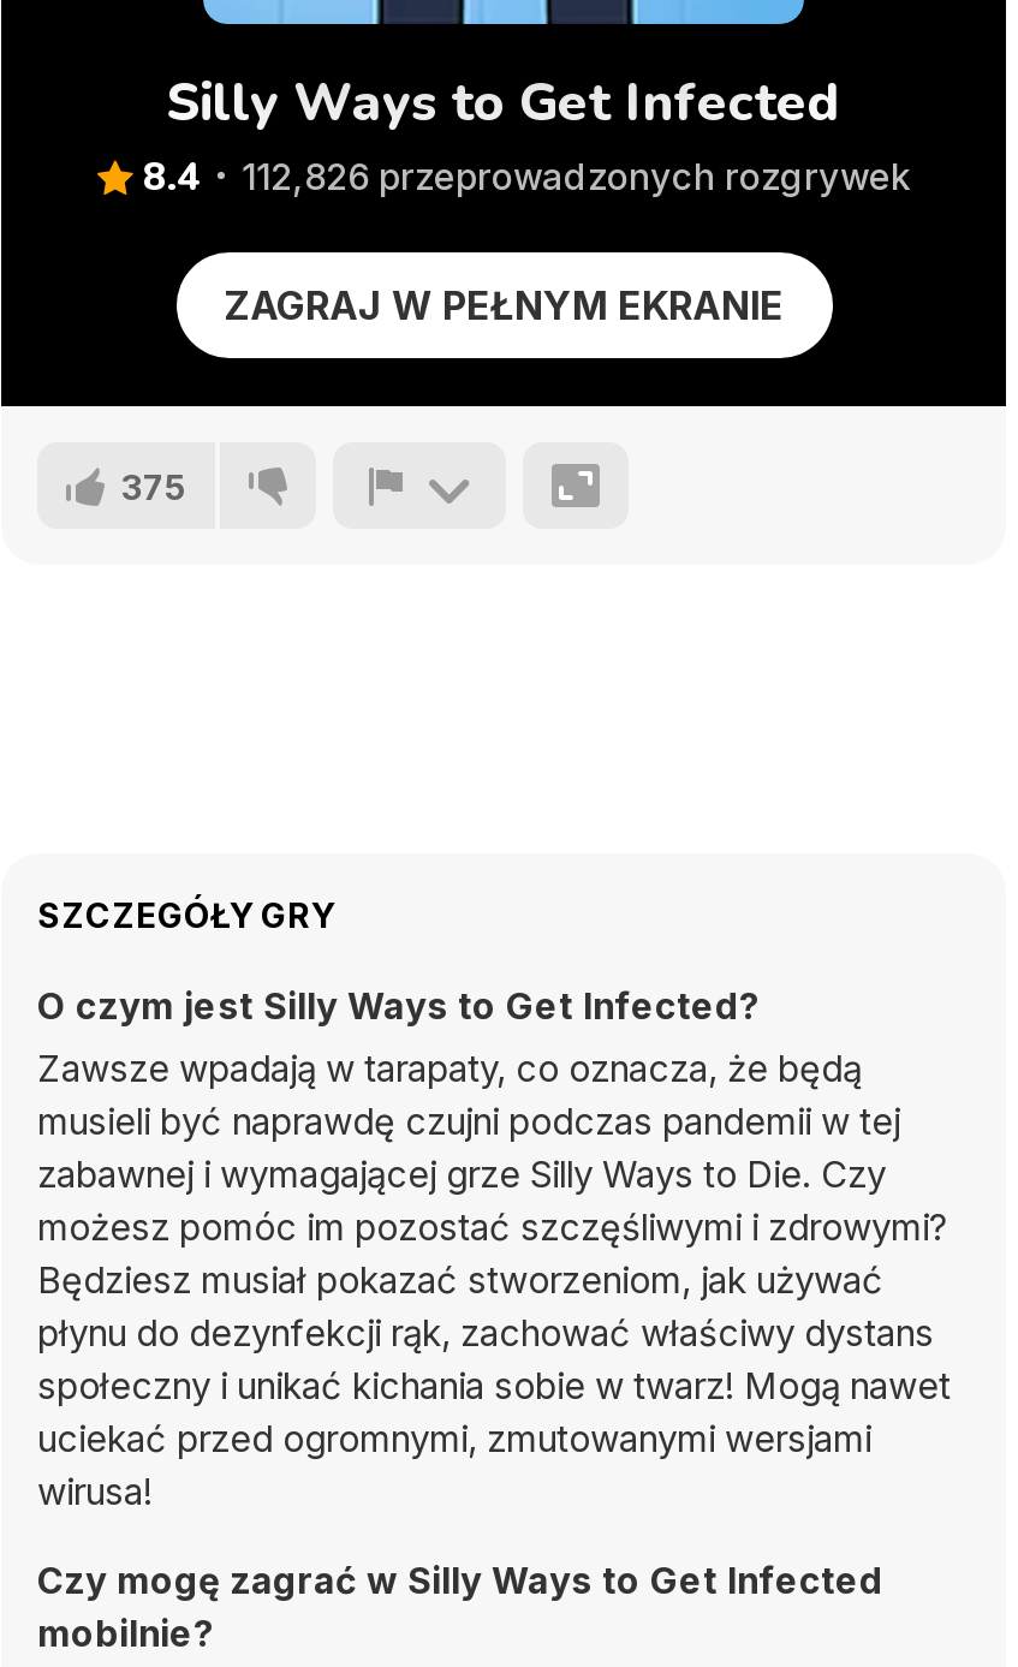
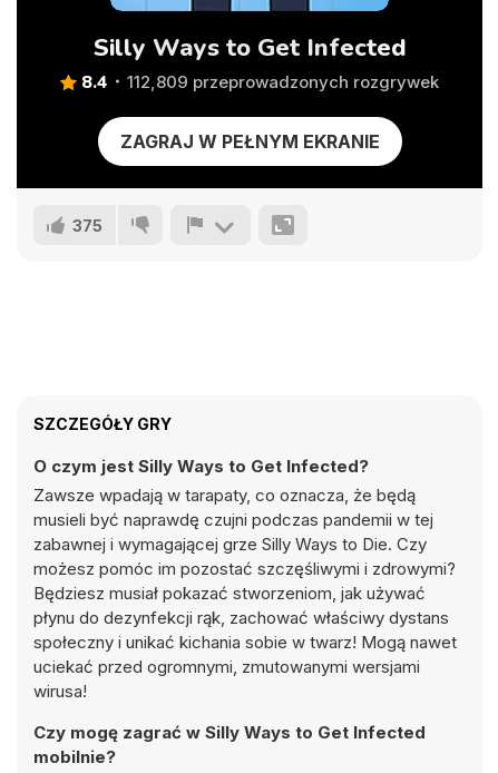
[242,154,910,200] 112,826 przeprowadzonych rozgrywek -> [127,71,439,92] 112,809 przeprowadzonych rozgrywek

